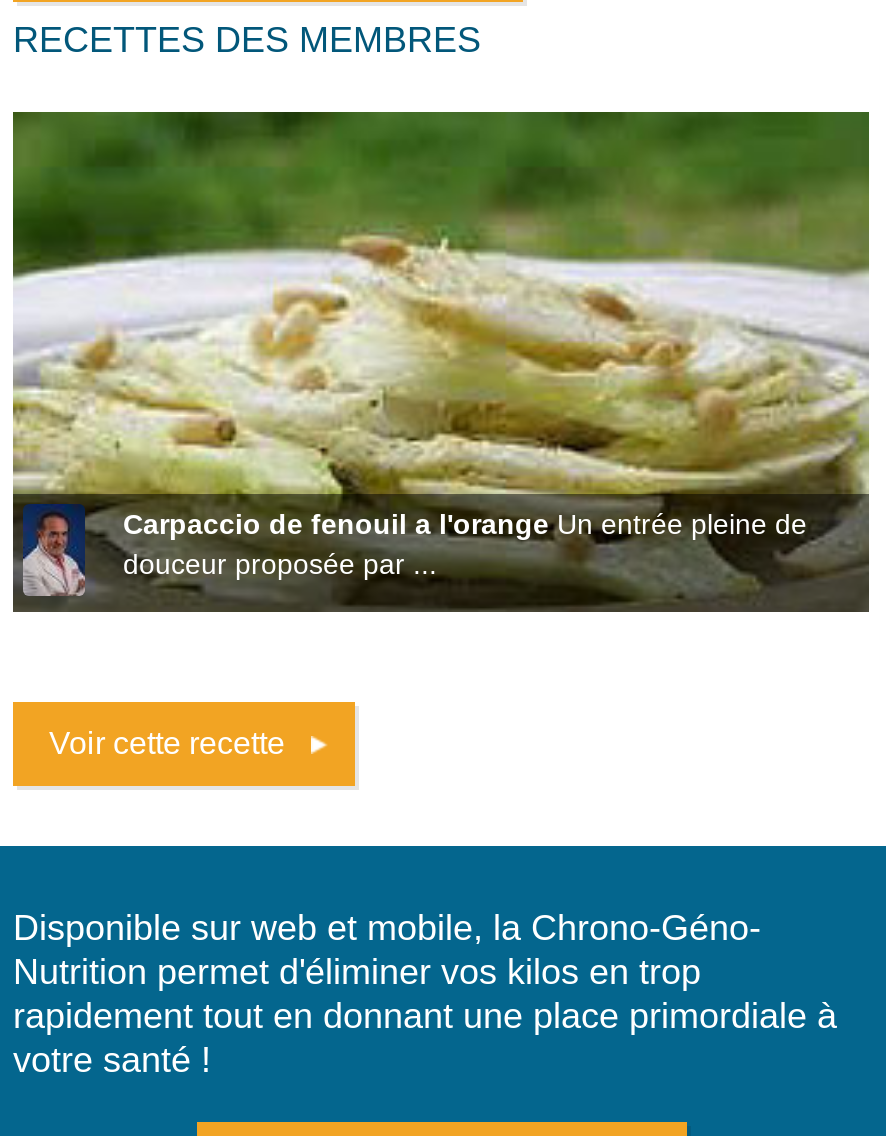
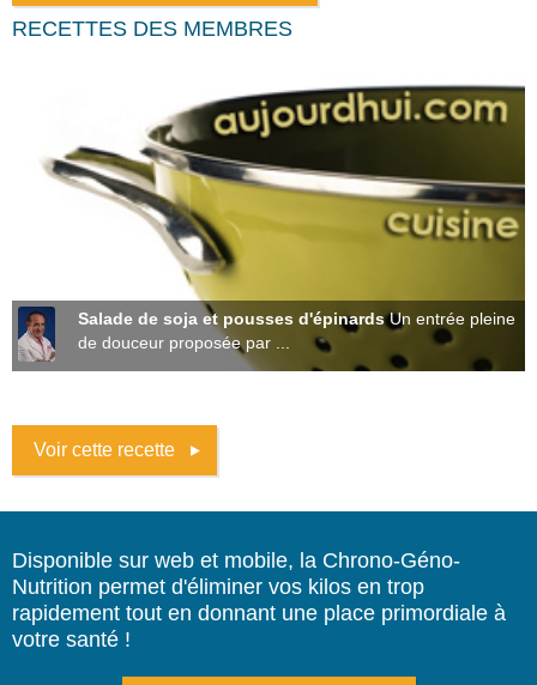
[11,110,871,612] [image] | Carpaccio de fenouil a l'orange Un entrée pleine de | douceur proposée par ... -> [12,72,526,371] [image] | Salade de soja et pousses d'épinards Un entrée pleine | de douceur proposée par ...

